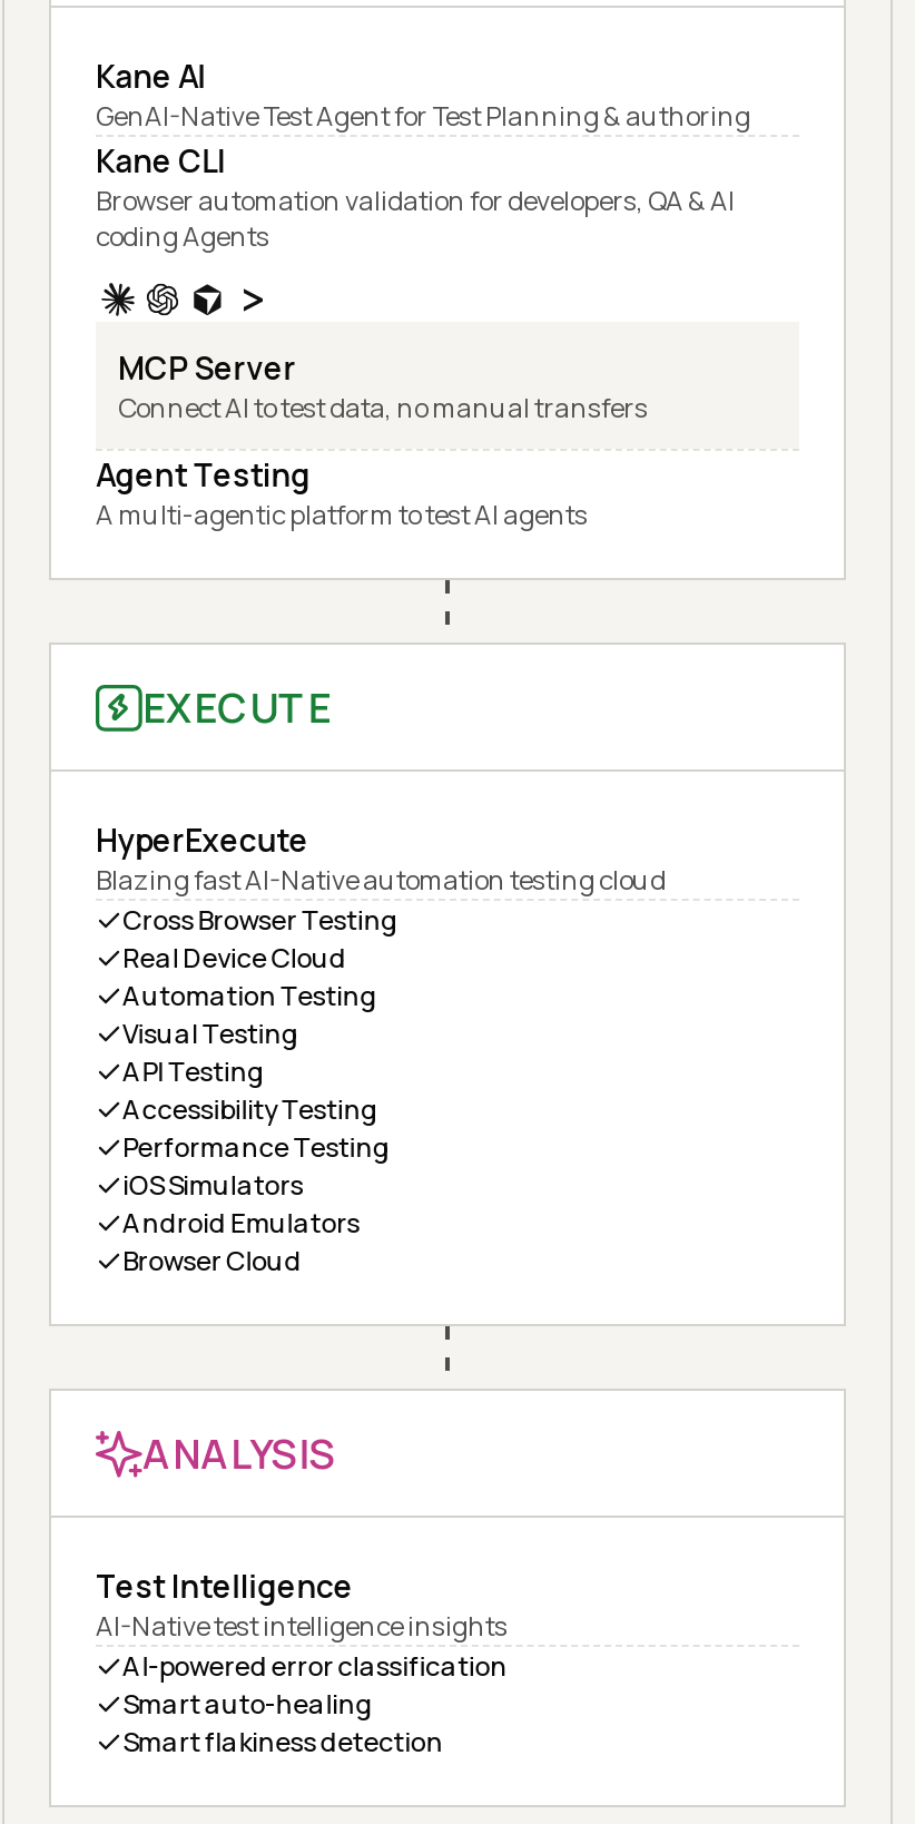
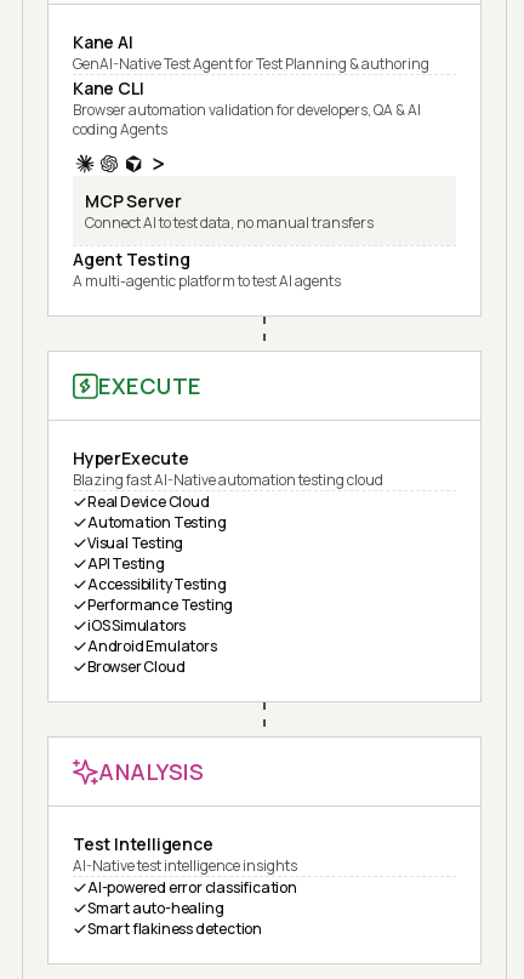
[122,901,398,939] Cross Browser Testing -> none

